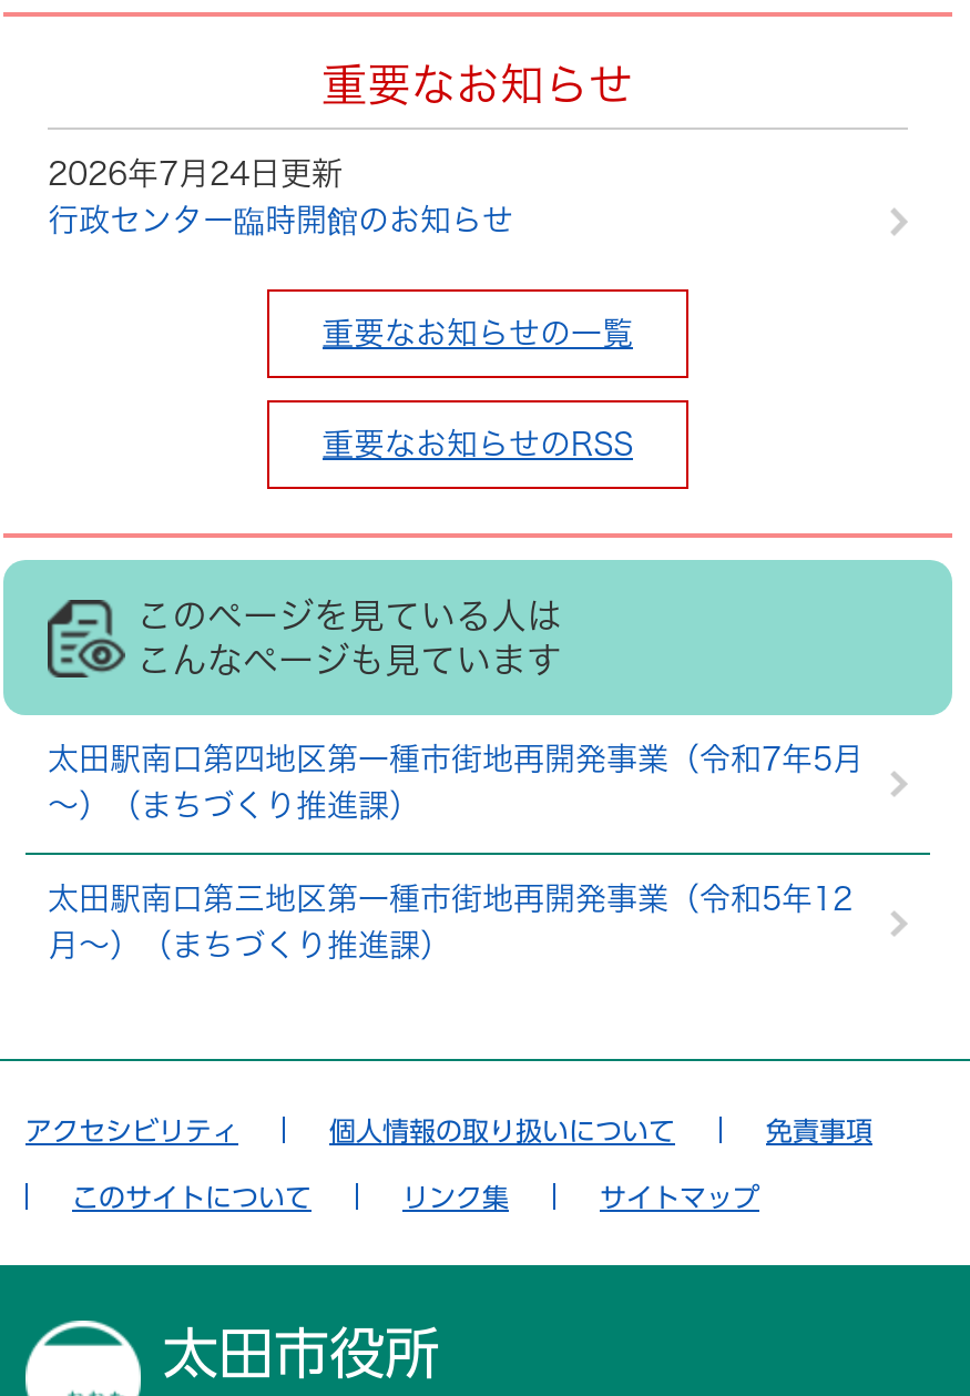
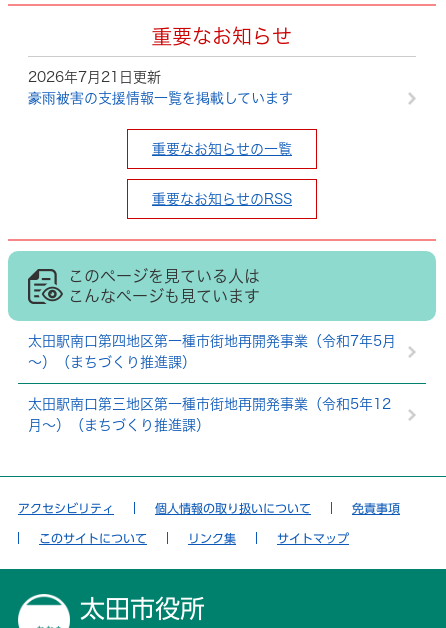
[48,159,343,190] 2026年7月24日更新 -> [28,70,161,84] 2026年7月21日更新
[48,205,513,236] 行政センター臨時開館のお知らせ -> [28,91,293,105] 豪雨被害の支援情報一覧を掲載しています

